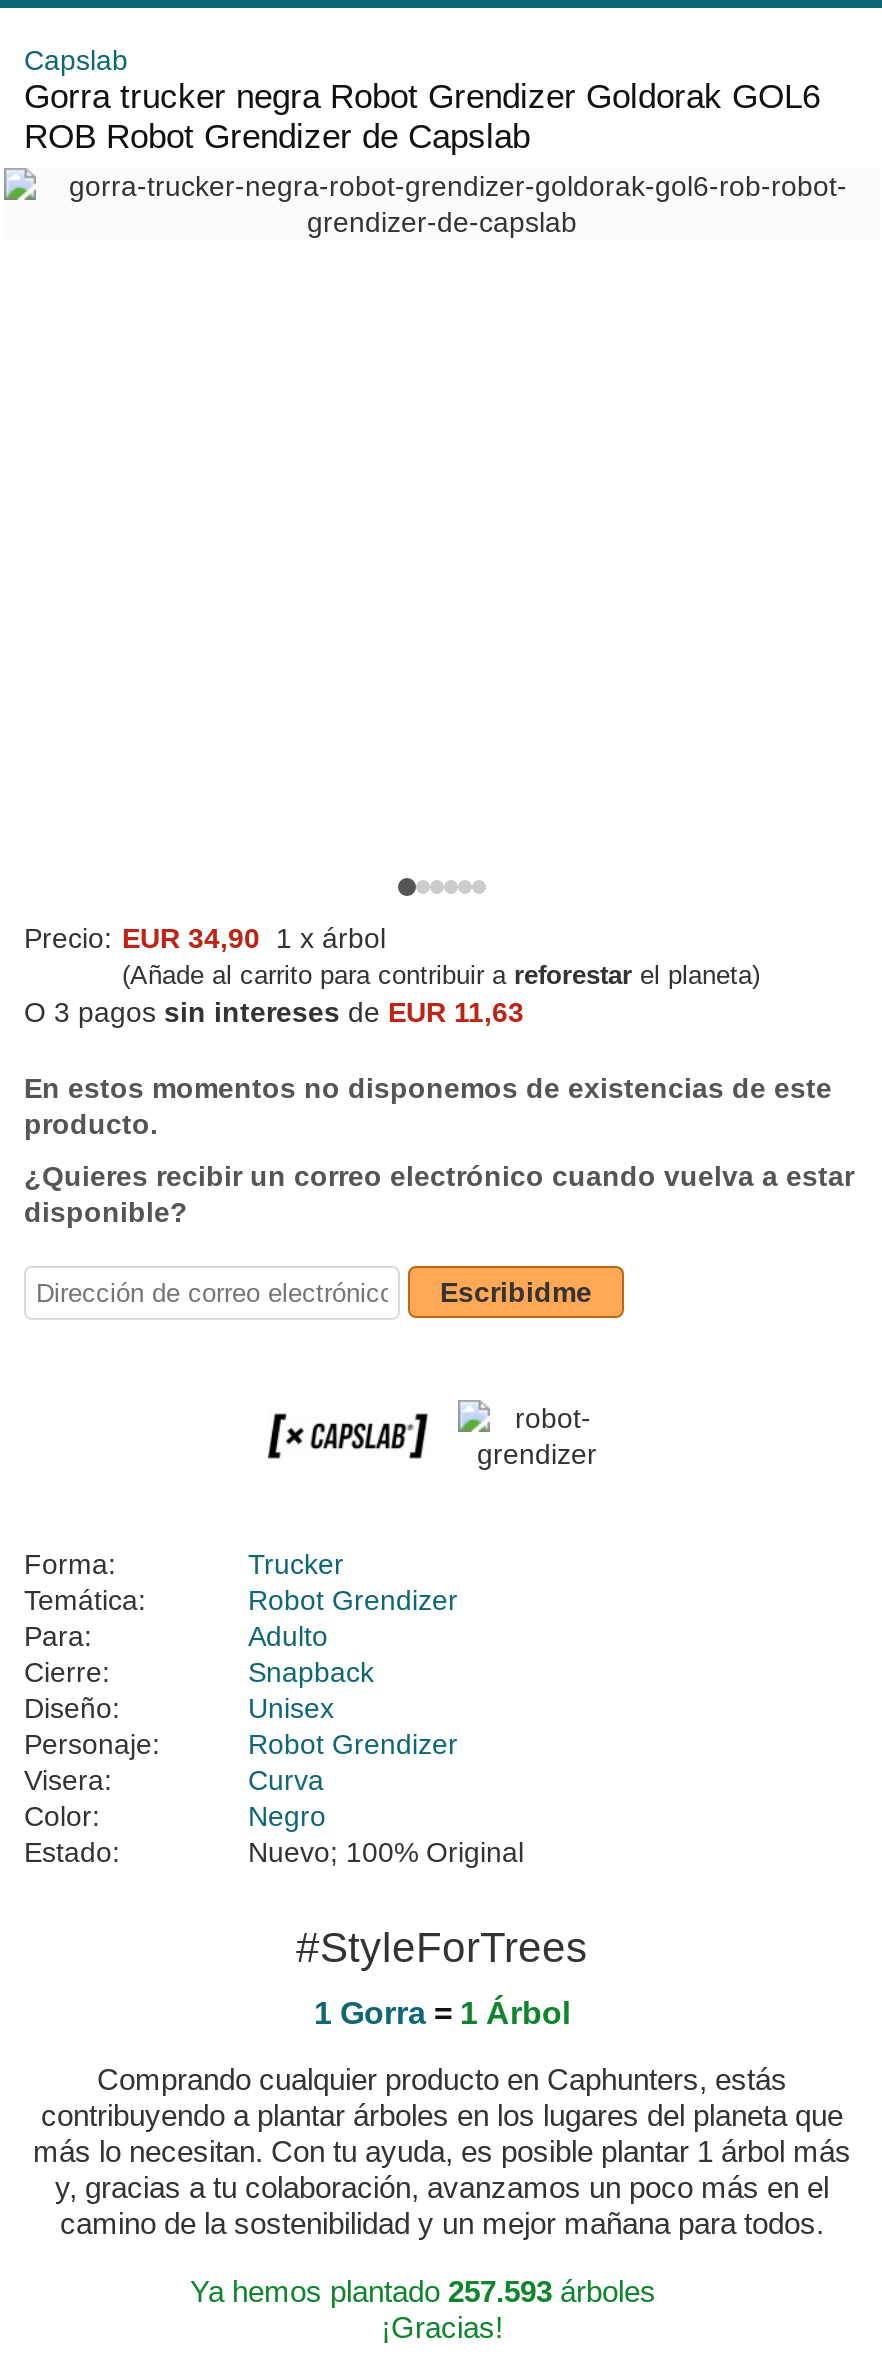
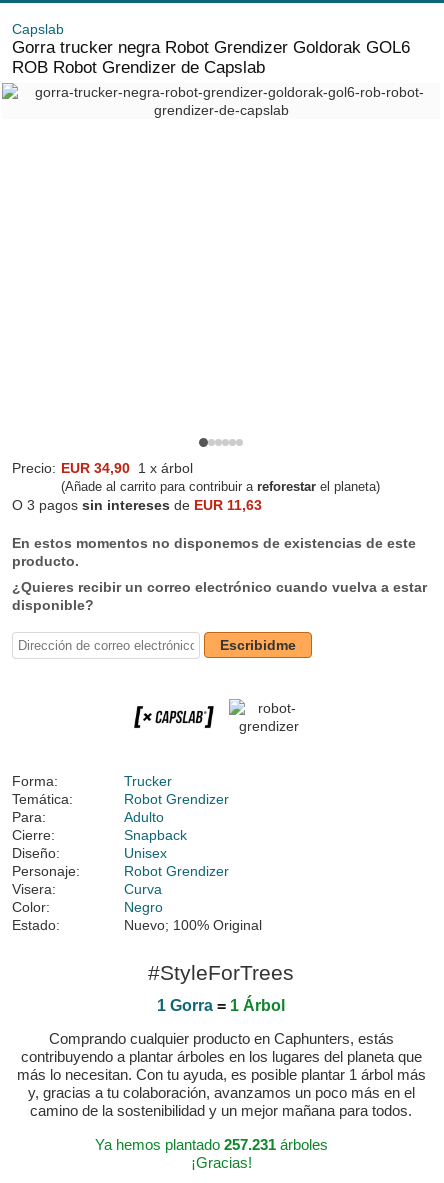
[190,2275,664,2309] Ya hemos plantado 257.593 árboles -> [95,1136,332,1153] Ya hemos plantado 257.231 árboles

